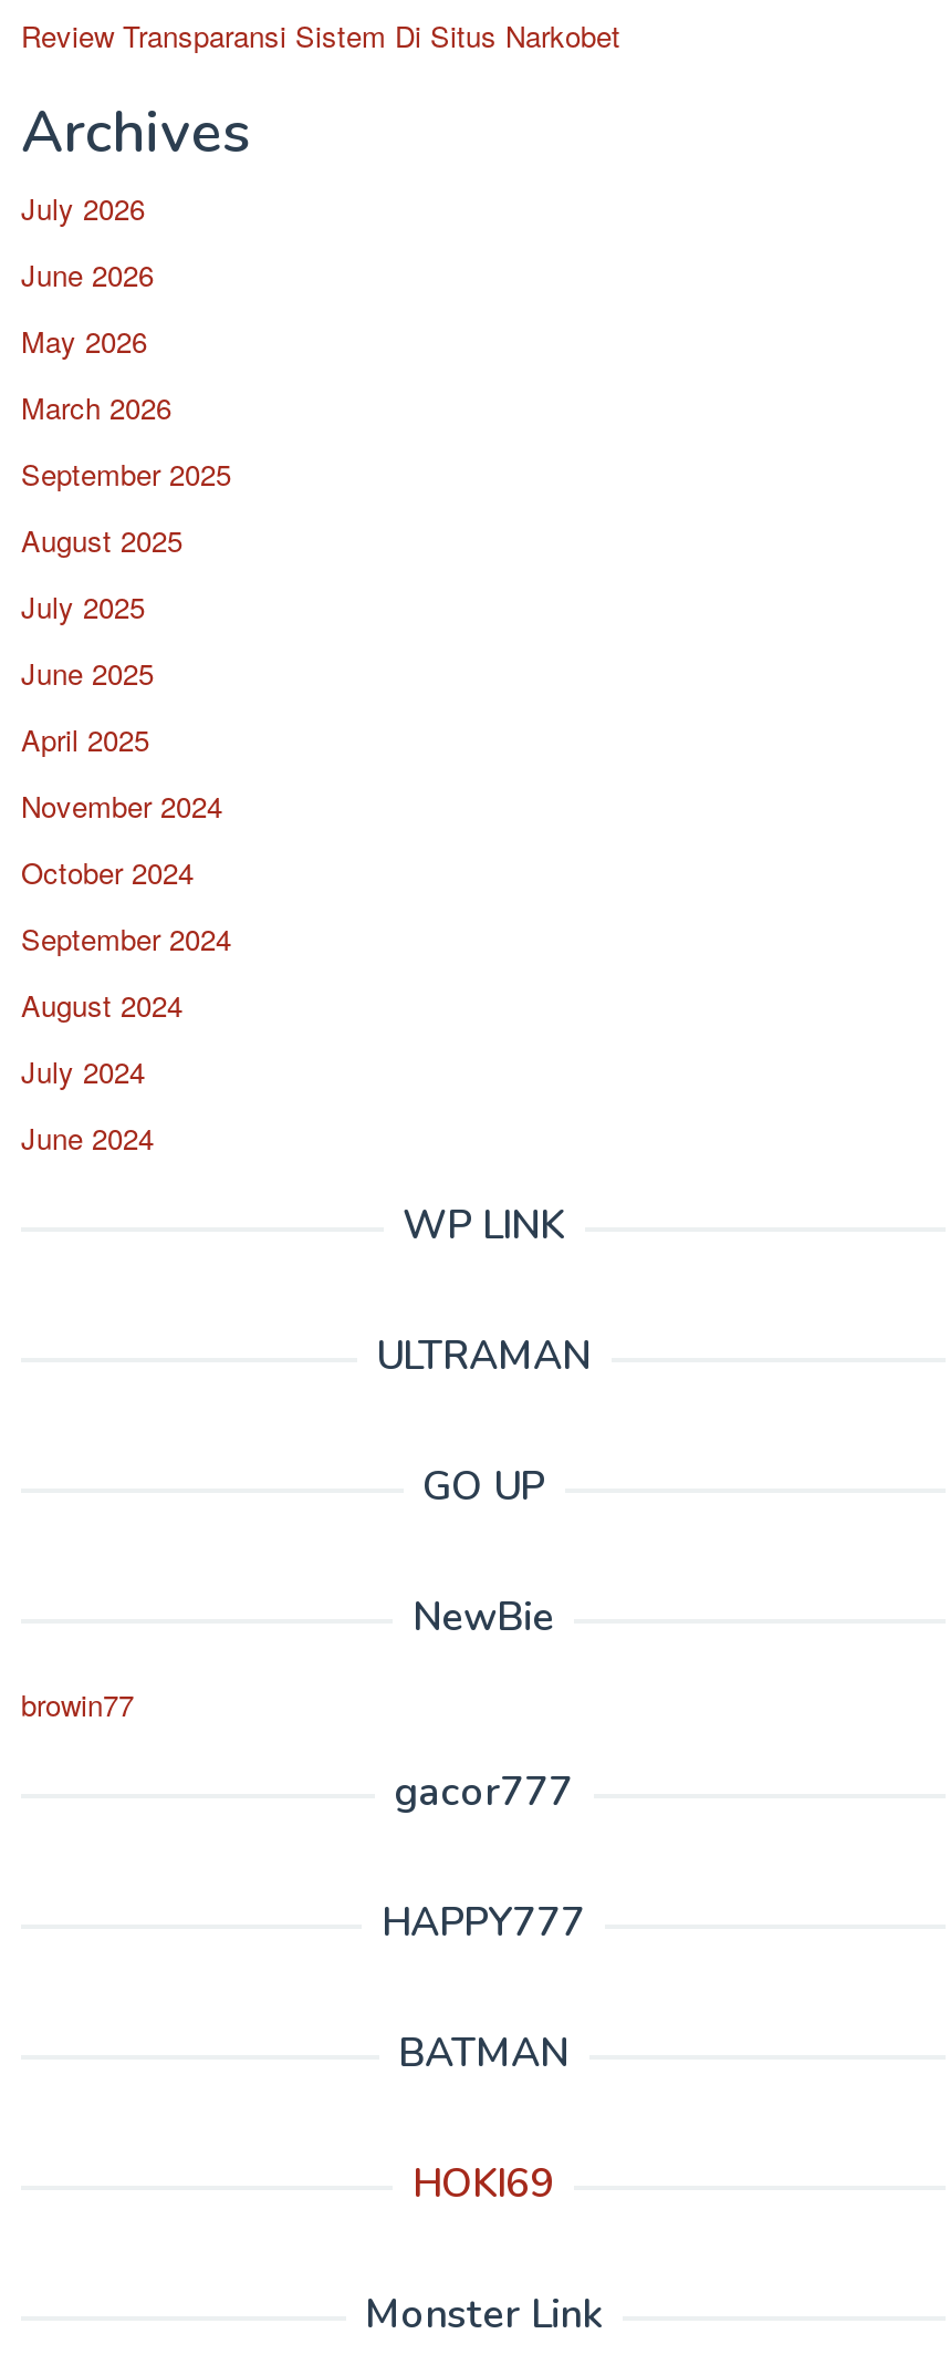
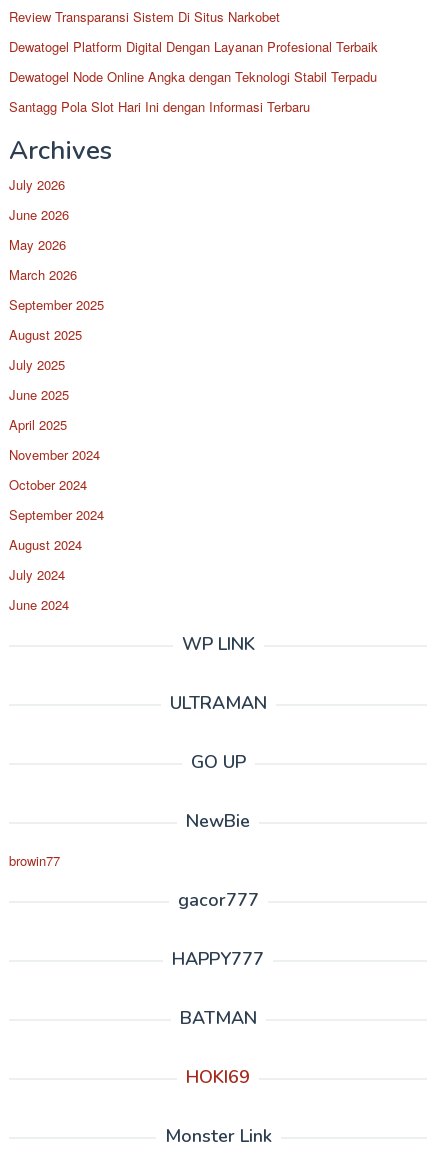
none -> [9,37,378,116] Dewatogel Platform Digital Dengan Layanan Profesional Terbaik | Dewatogel Node Online Angka dengan Teknologi Stabil Terpadu | Santagg Pola Slot Hari Ini dengan Informasi Terbaru

